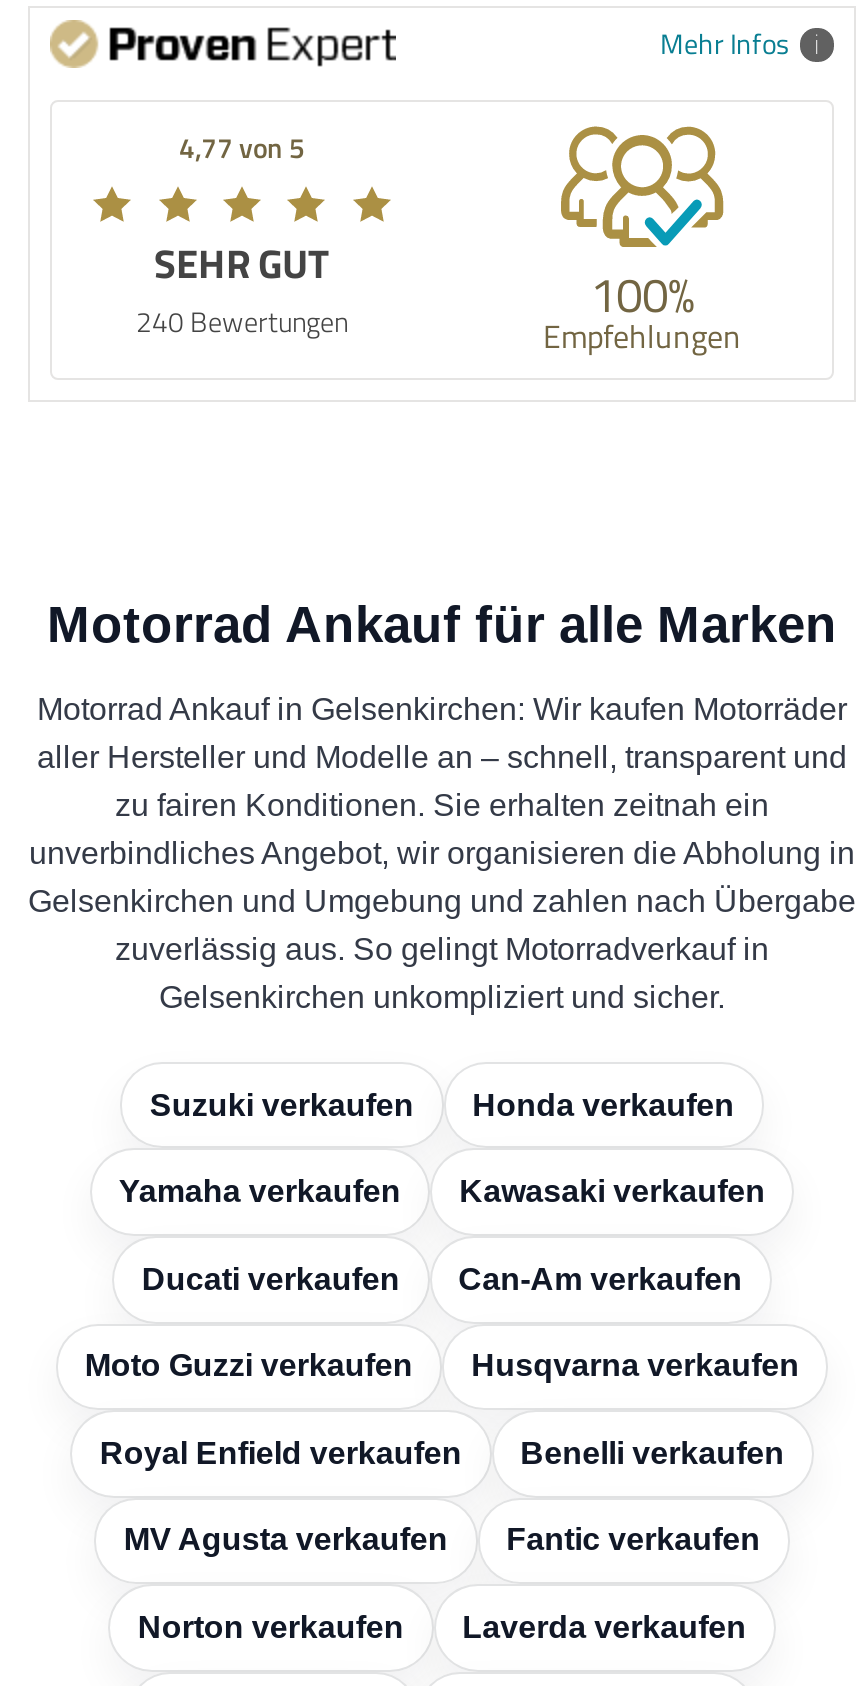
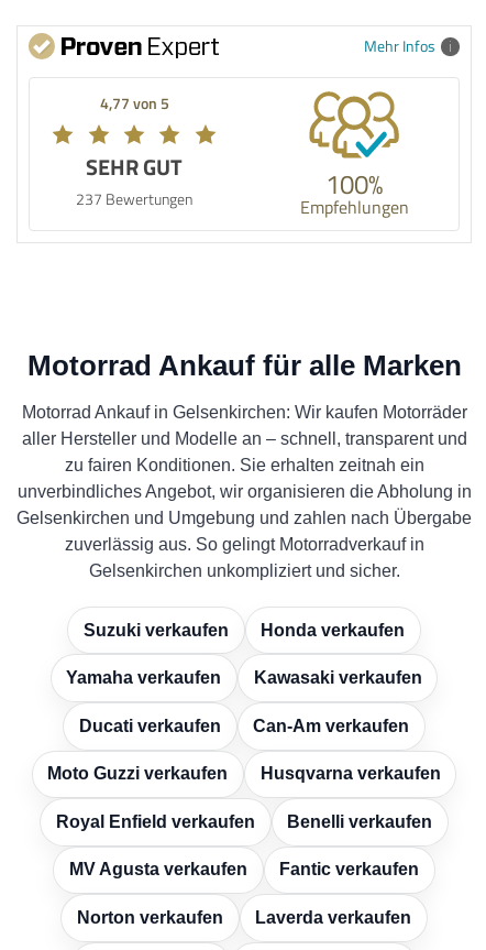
[136,301,348,339] 240 Bewertungen -> [76,188,192,209] 237 Bewertungen

